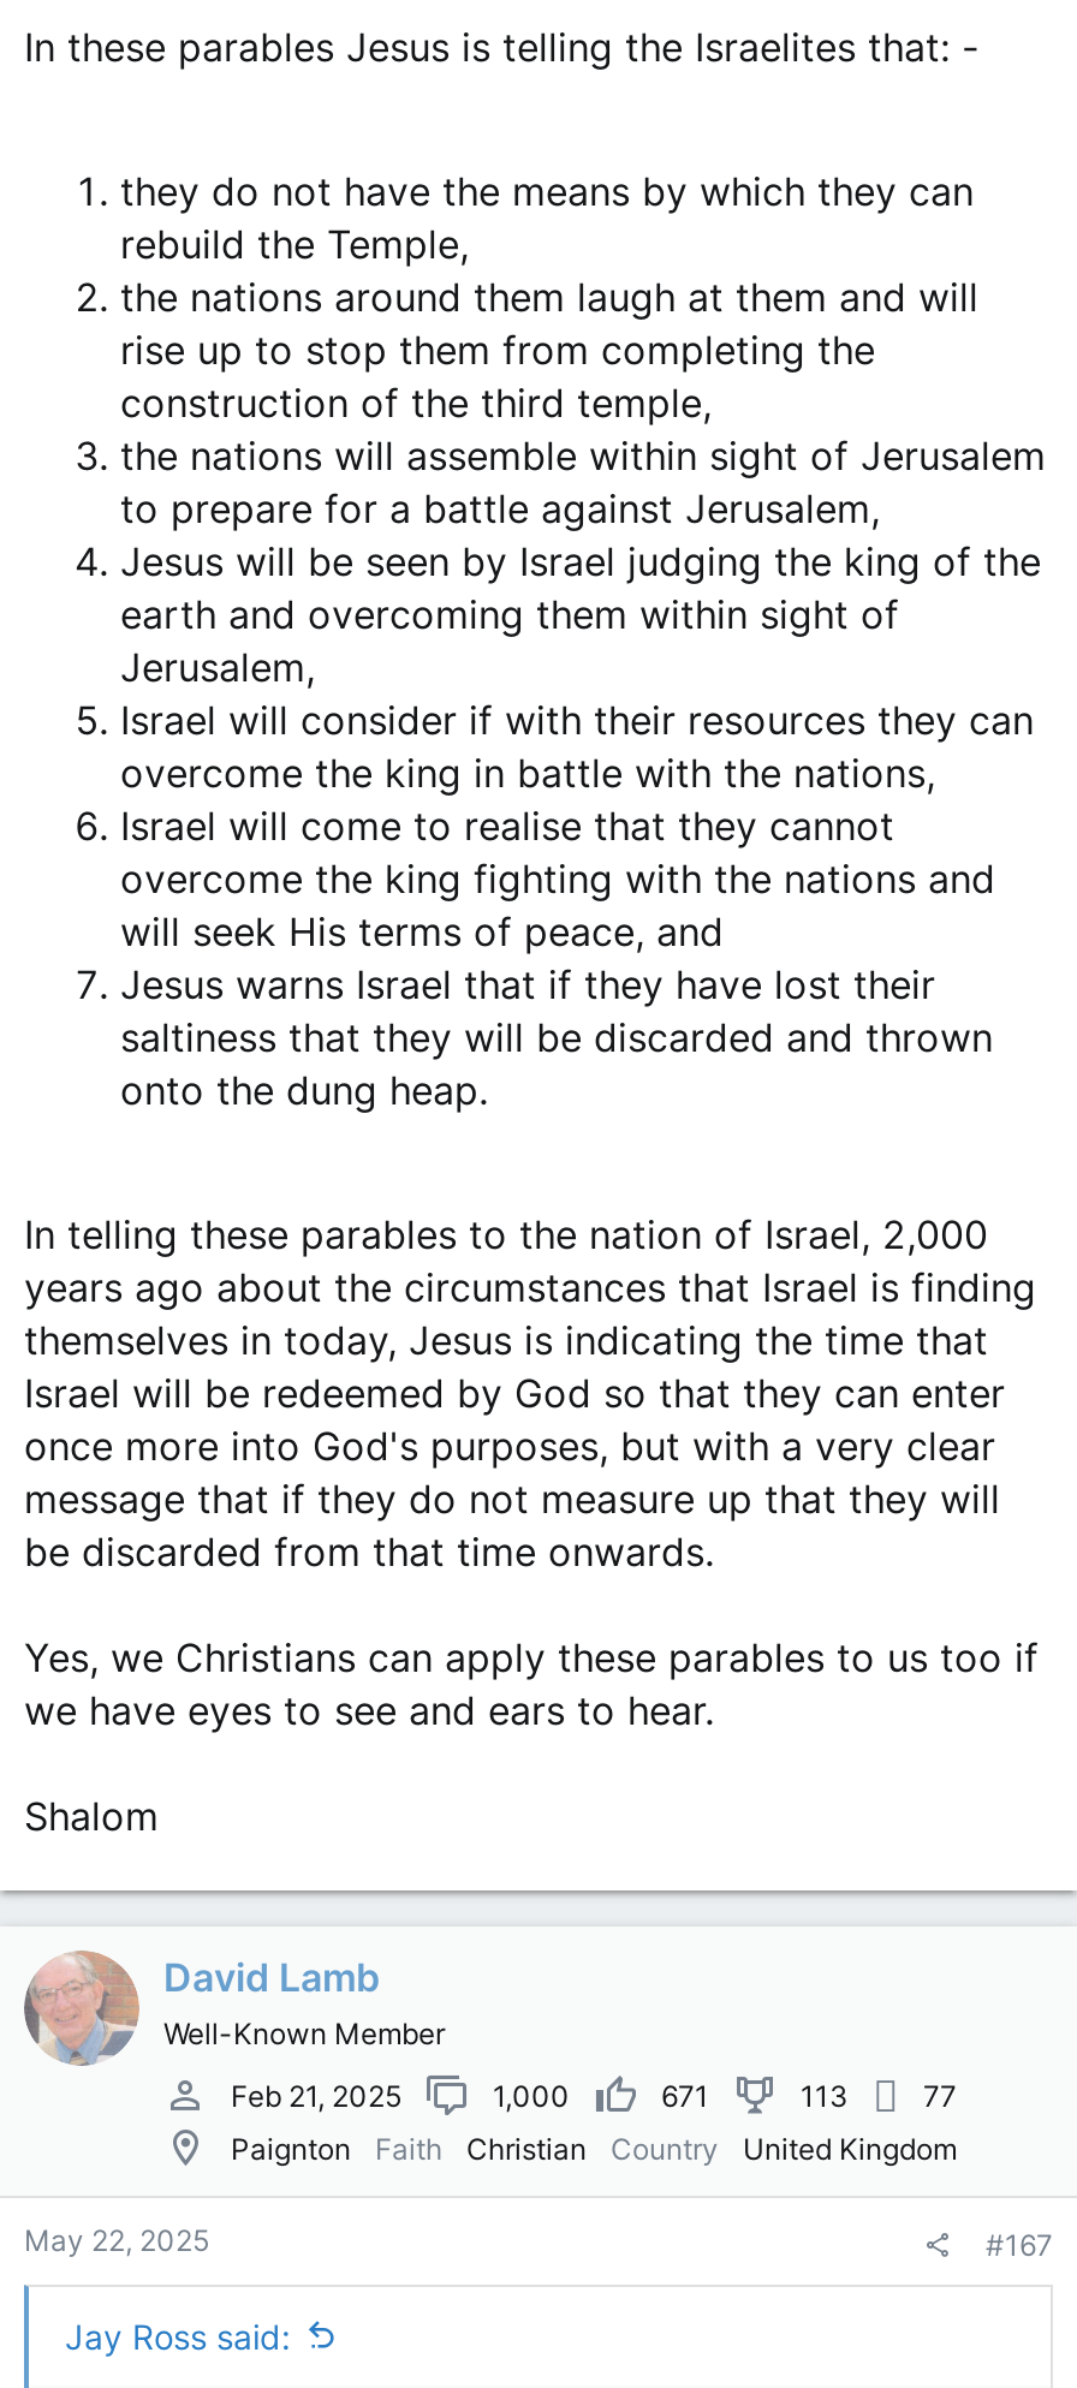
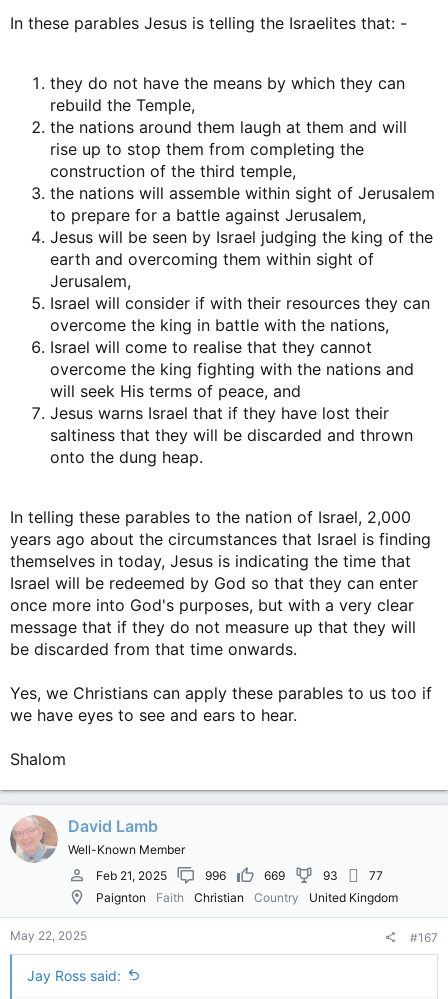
[493,2078,570,2114] 1,000 -> [205,868,226,883] 996
[661,2078,709,2114] 671 -> [264,868,285,883] 669
[801,2078,849,2114] 113 -> [323,868,338,883] 93

